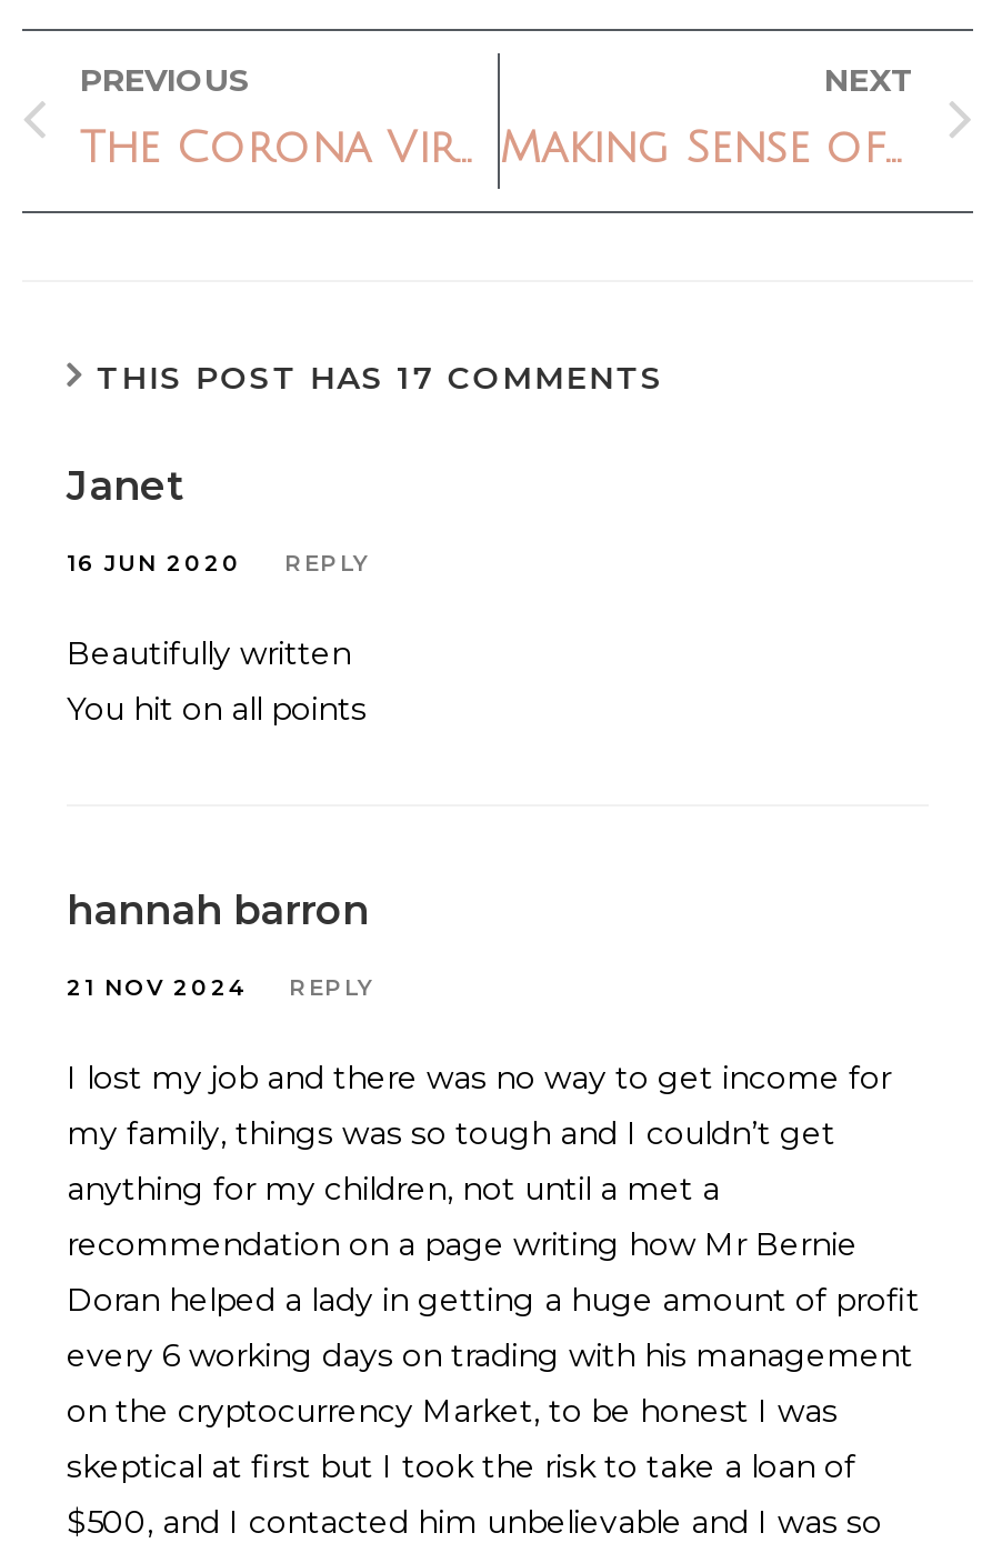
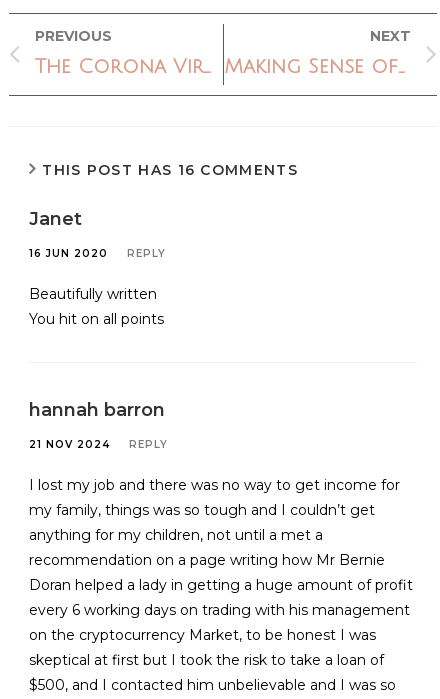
[96,358,664,398] THIS POST HAS 17 COMMENTS -> [42,161,298,179] THIS POST HAS 16 COMMENTS

